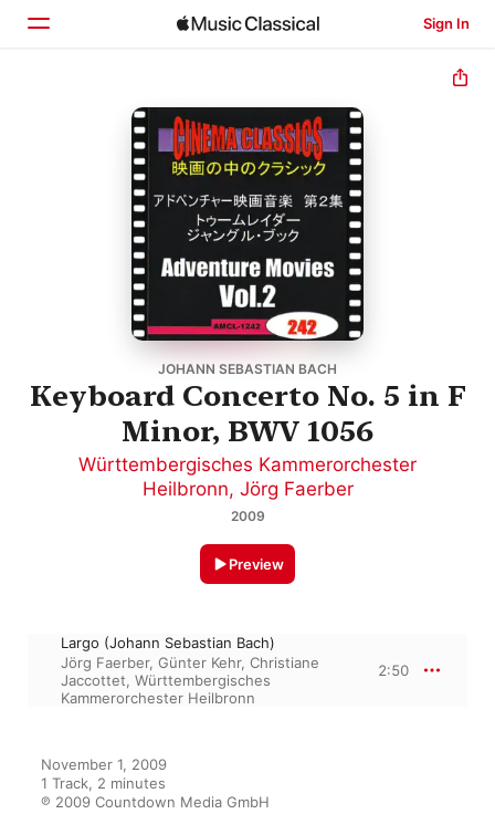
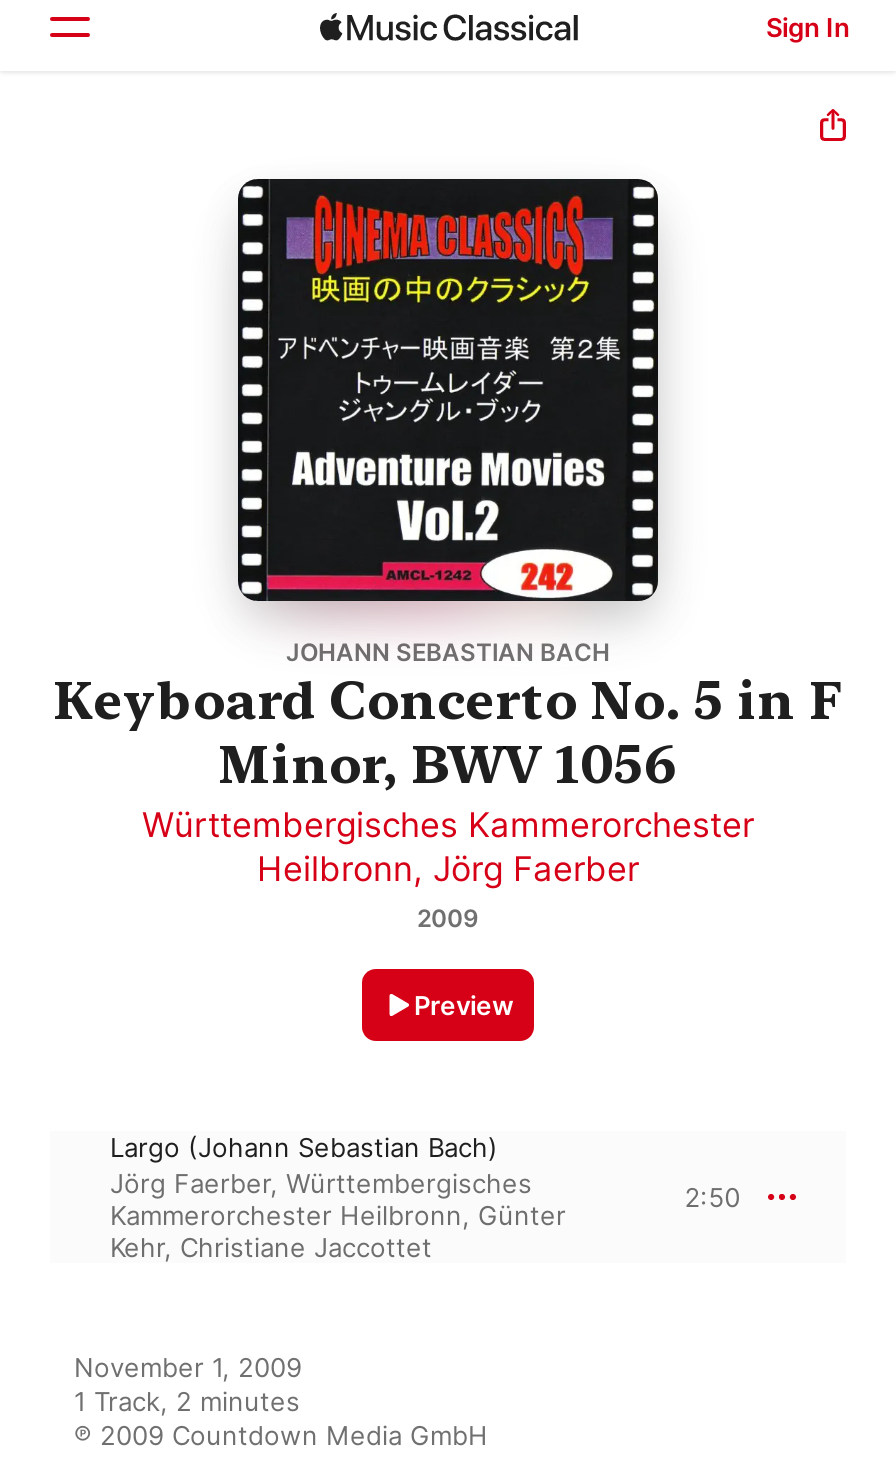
[61,654,319,707] Jörg Faerber, Günter Kehr, Christiane | Jaccottet, Württembergisches | Kammerorchester Heilbronn -> [110,1167,566,1263] Jörg Faerber, Württembergisches | Kammerorchester Heilbronn, Günter | Kehr, Christiane Jaccottet

